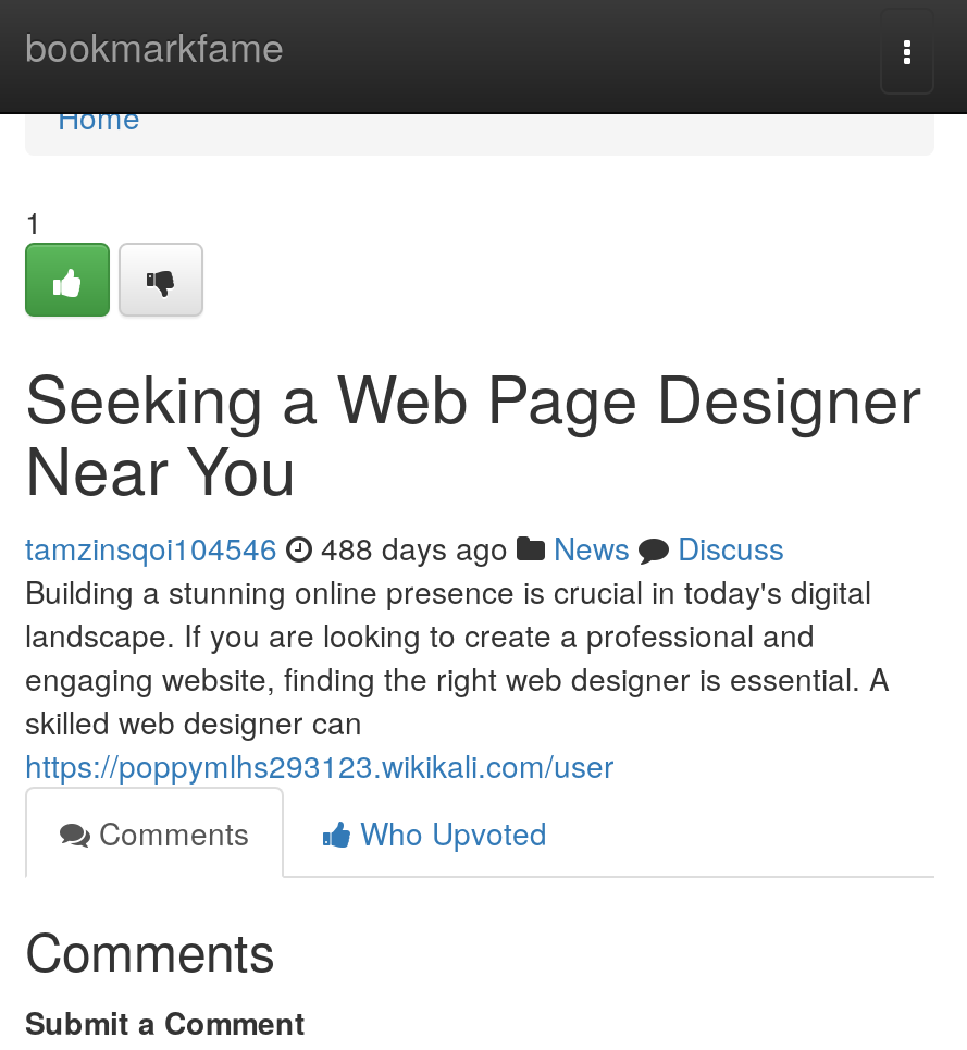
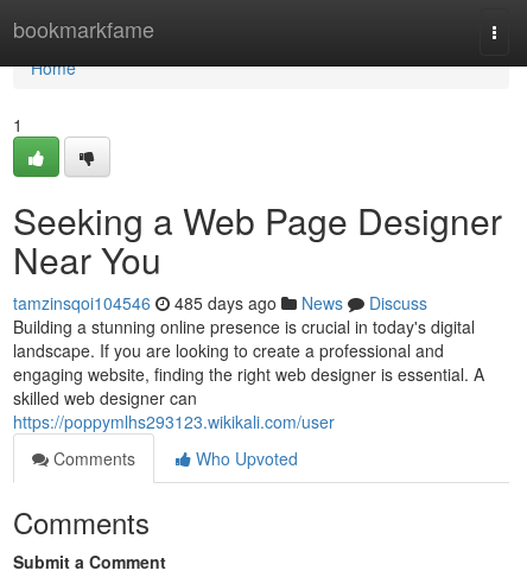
[25,526,784,569] tamzinsqoi104546 488 days ago News Discuss -> [13,291,427,315] tamzinsqoi104546 485 days ago News Discuss

